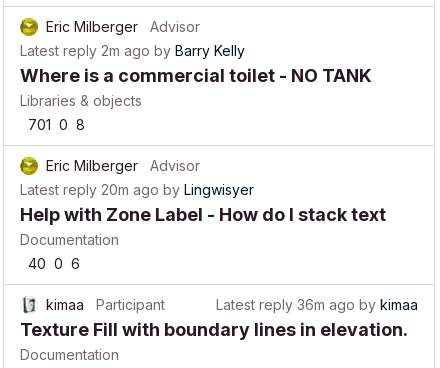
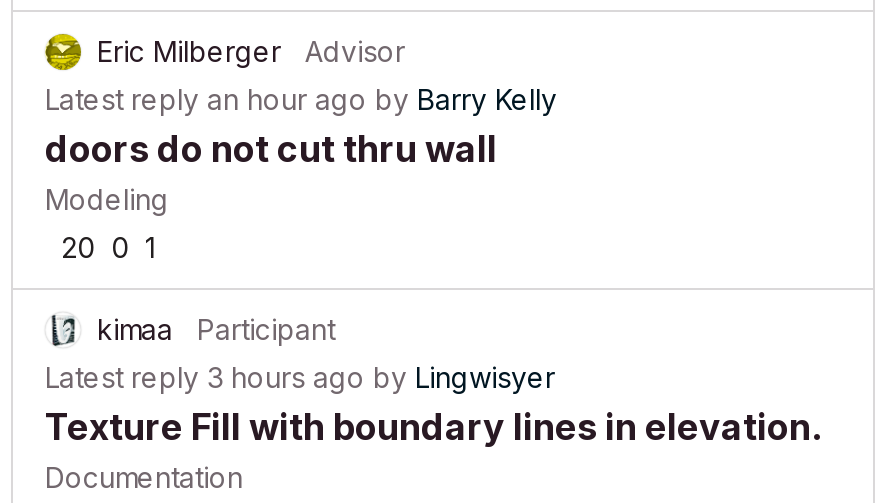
[20,42,386,272] Latest reply 2m ago by Barry Kelly | Where is a commercial toilet - NO TANK | Libraries & objects | 701 0 8 | Eric Milberger | Advisor | Latest reply 20m ago by Lingwisyer | Help with Zone Label - How do I stack text | Documentation | 40 0 6 -> [45,82,557,264] Latest reply an hour ago by Barry Kelly | doors do not cut thru wall | Modeling | 20 0 1
moved [46,296,165,313] -> [97,312,335,346]: kimaa | Participant
[216,296,418,313] Latest reply 36m ago by kimaa -> [45,360,555,394] Latest reply 3 hours ago by Lingwisyer

